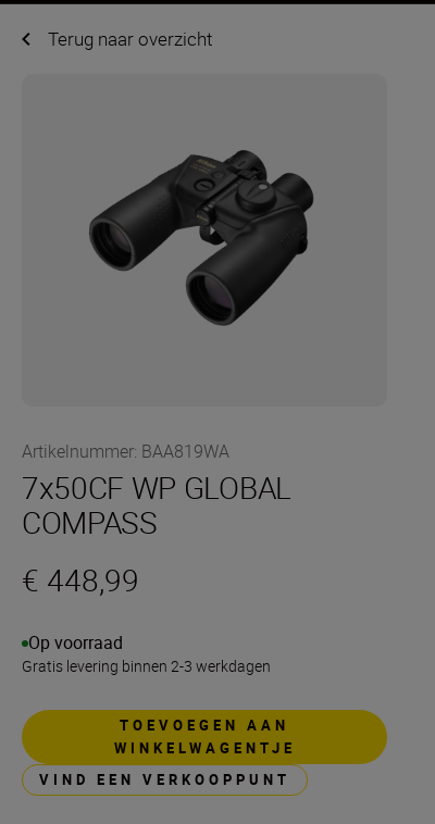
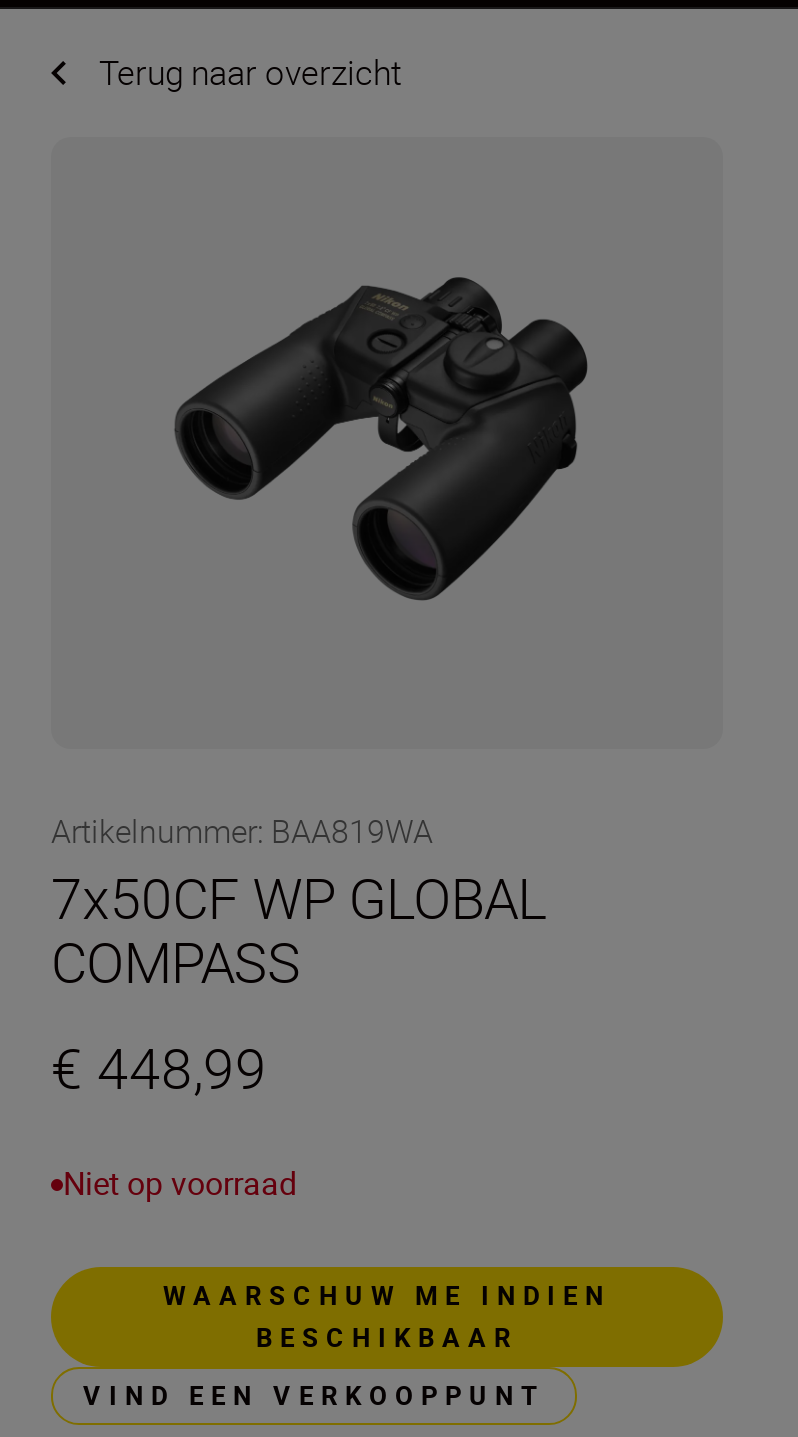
[22,631,271,676] Op voorraad | Gratis levering binnen 2-3 werkdagen -> [63,1161,297,1205] Niet op voorraad
[114,715,295,758] TOEVOEGEN AAN | WINKELWAGENTJE -> [163,1277,611,1355] WAARSCHUW ME INDIEN | BESCHIKBAAR

